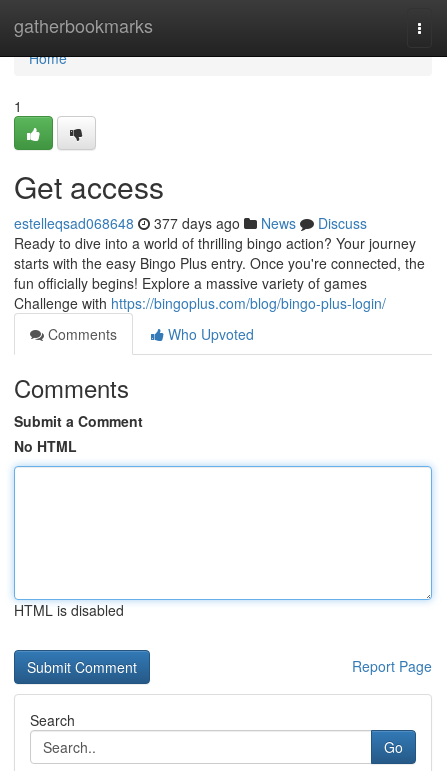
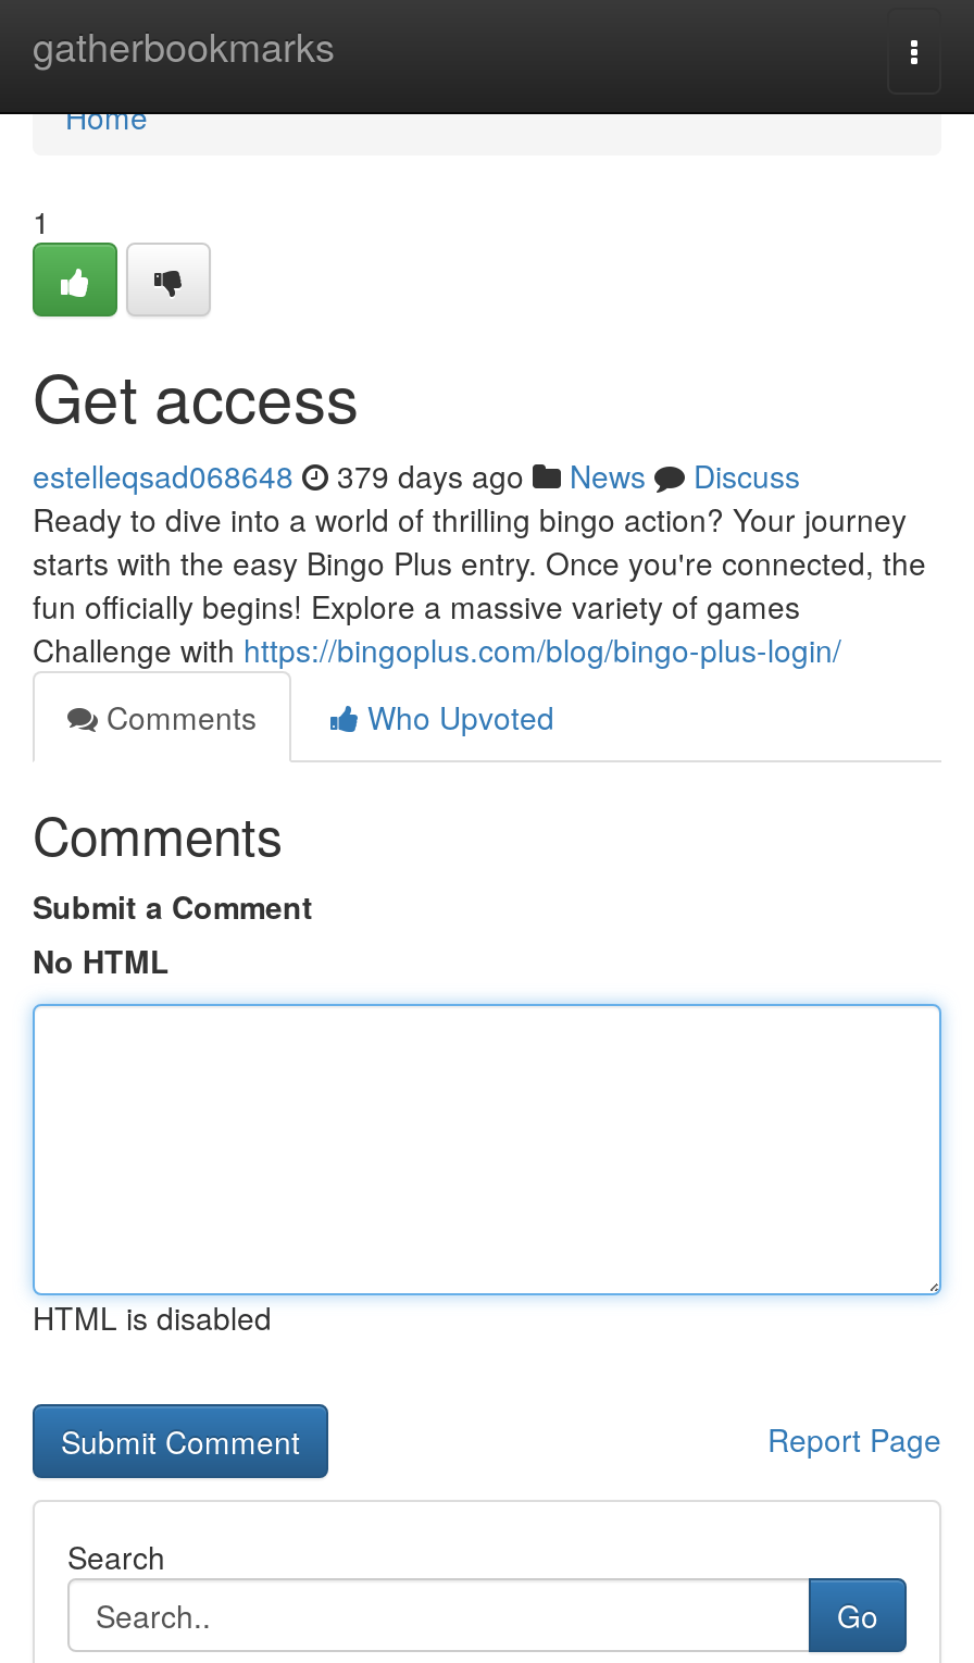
[14,213,367,233] estelleqsad068648 377 days ago News Discuss -> [33,454,800,497] estelleqsad068648 379 days ago News Discuss

